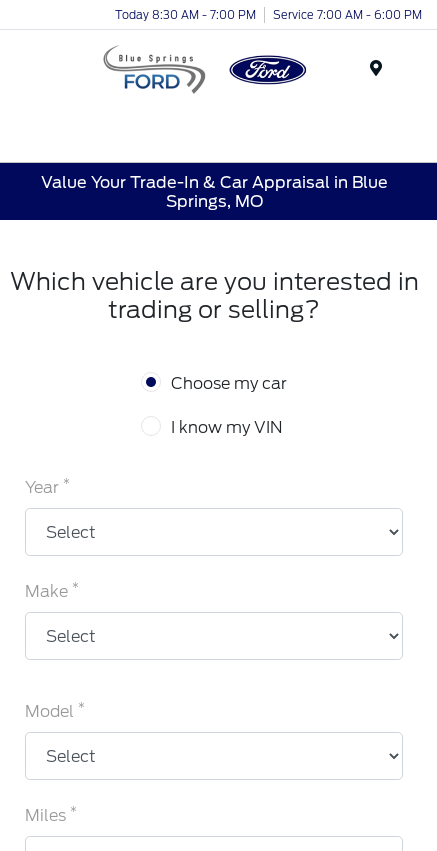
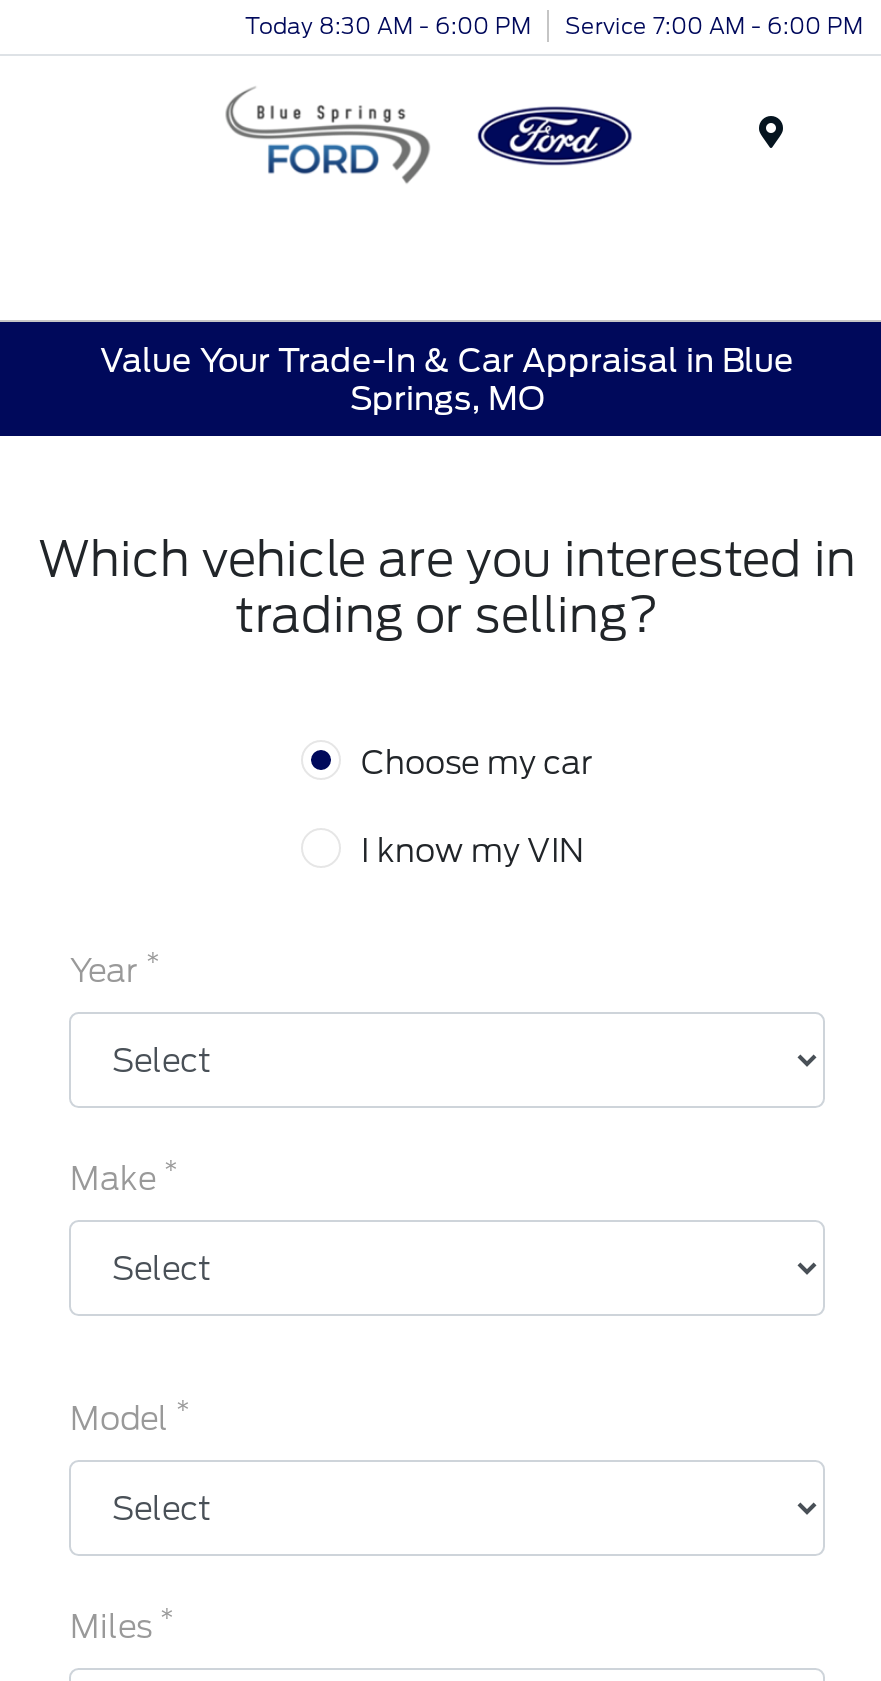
[115,7,422,21] Today 8:30 AM - 7:00 PM Service 7:00 AM - 6:00 PM -> [245,11,863,39] Today 8:30 AM - 6:00 PM Service 7:00 AM - 6:00 PM

